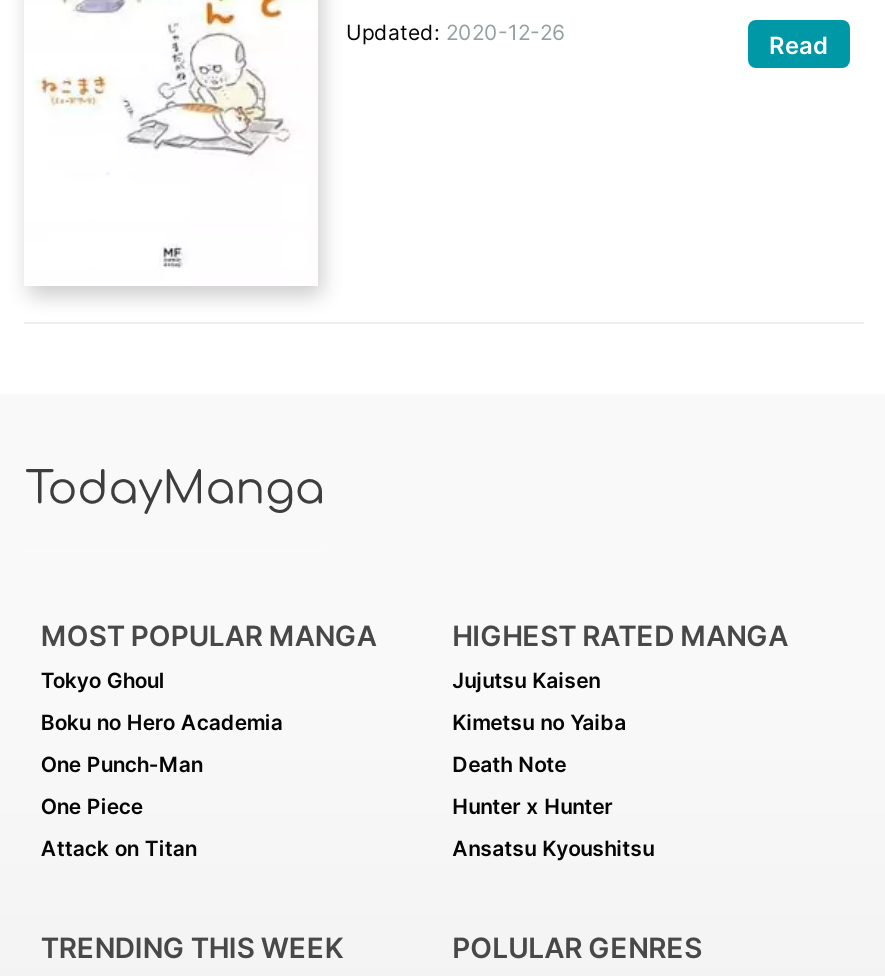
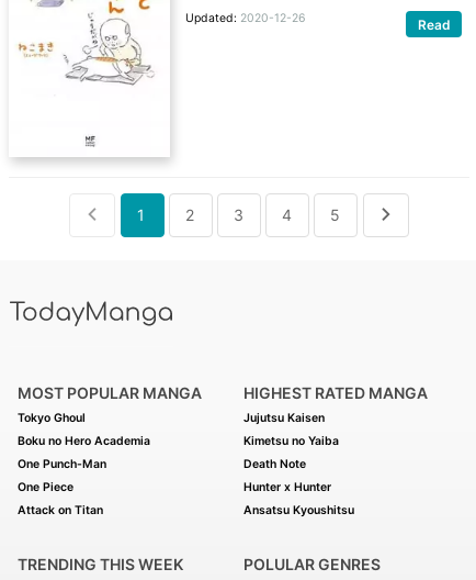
none -> [137,205,340,224] 1 | 2 | 3 | 4 | 5

